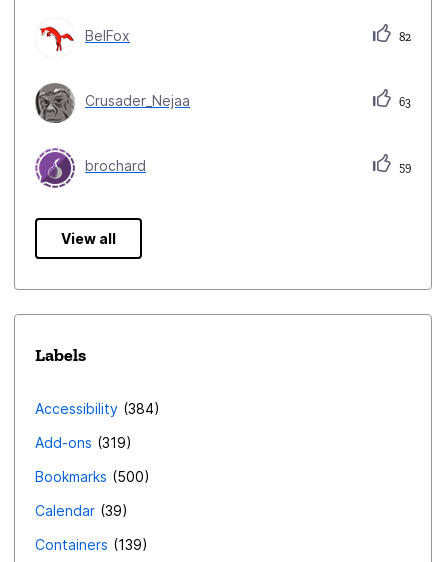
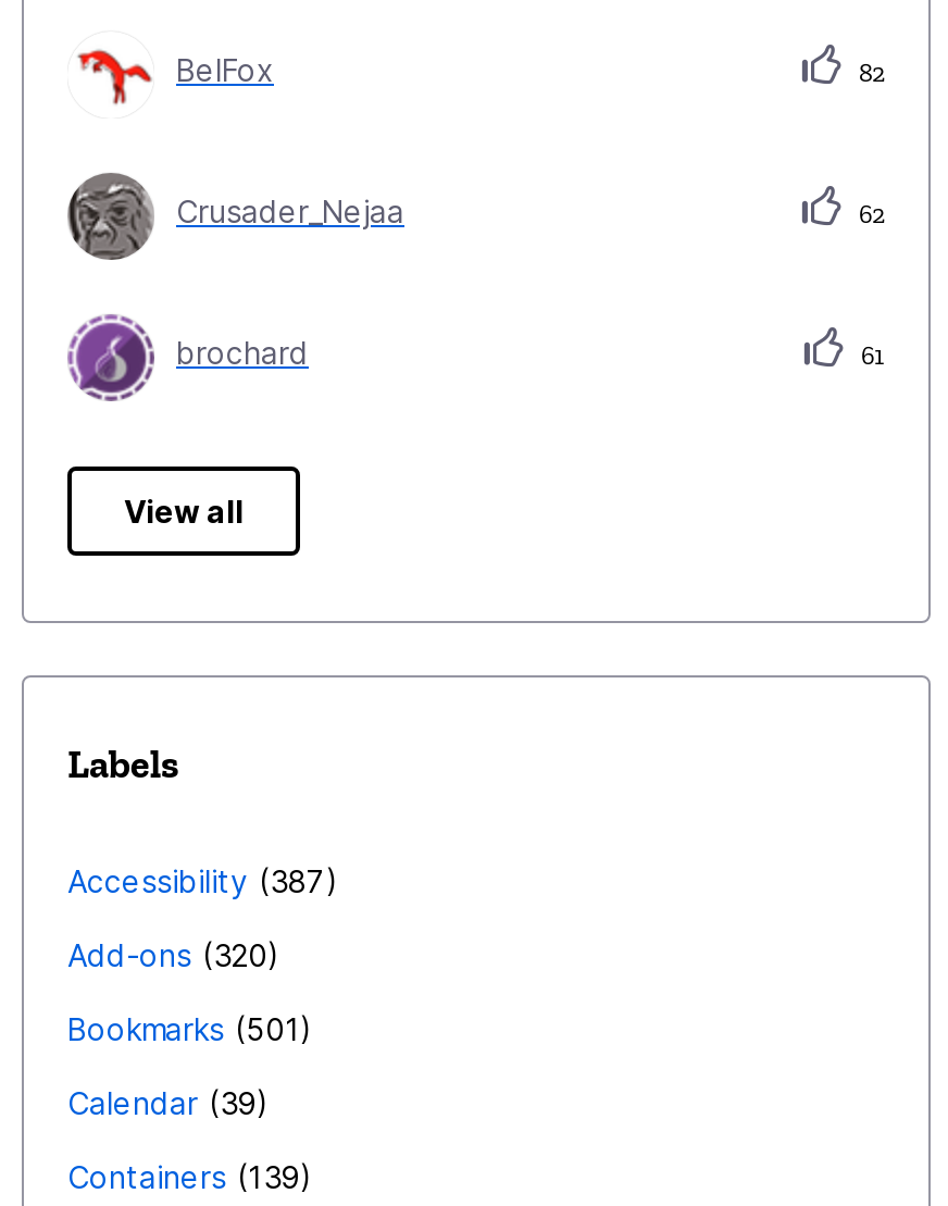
[396,95,411,109] 63 -> [852,199,885,229] 62
[396,160,411,174] 59 -> [855,340,885,371] 61
[35,400,154,417] Accessibility 384 -> [67,863,326,900] Accessibility 387
[35,434,126,451] Add-ons 319 -> [67,937,267,974] Add-ons 320
[35,468,144,485] Bookmarks 500 -> [67,1011,300,1048] Bookmarks 501

